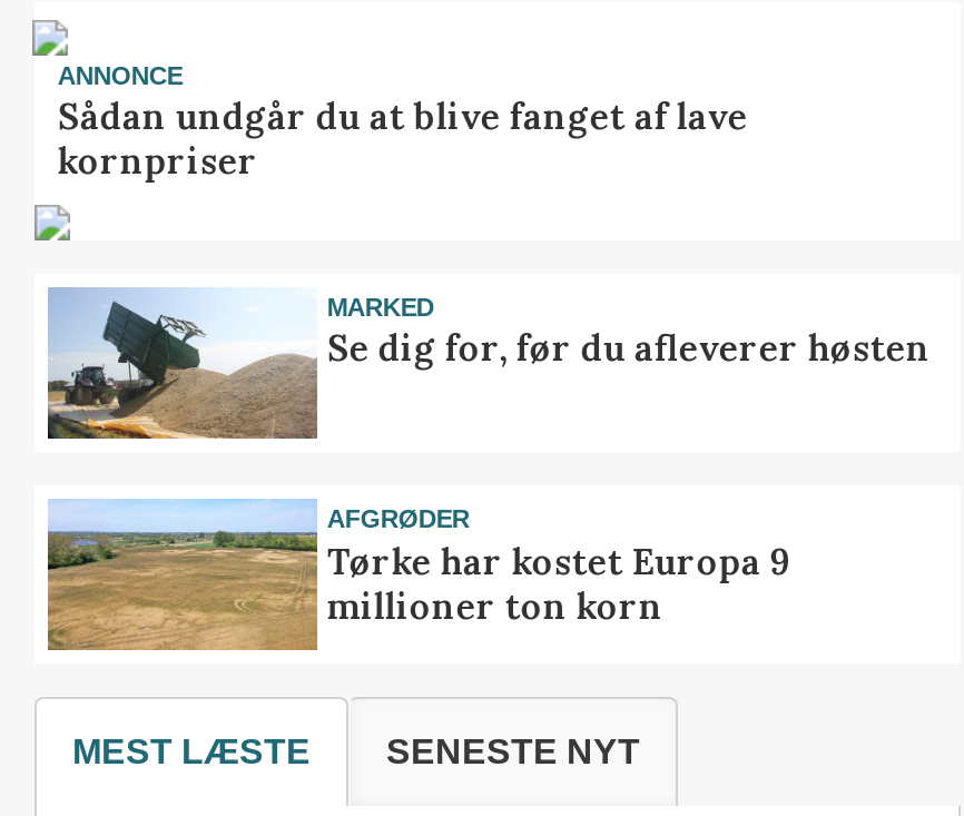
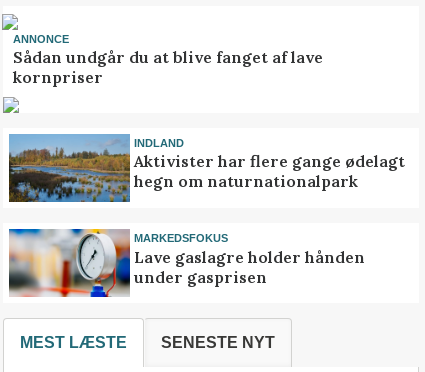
[46,287,930,441] [image] | MARKED | Se dig for, før du afleverer høsten -> [8,133,405,203] [image] | INDLAND | Aktivister har flere gange ødelagt | hegn om naturnationalpark
[46,497,792,652] [image] | AFGRØDER | Tørke har kostet Europa 9 | millioner ton korn -> [8,228,365,298] [image] | MARKEDSFOKUS | Lave gaslagre holder hånden | under gasprisen

